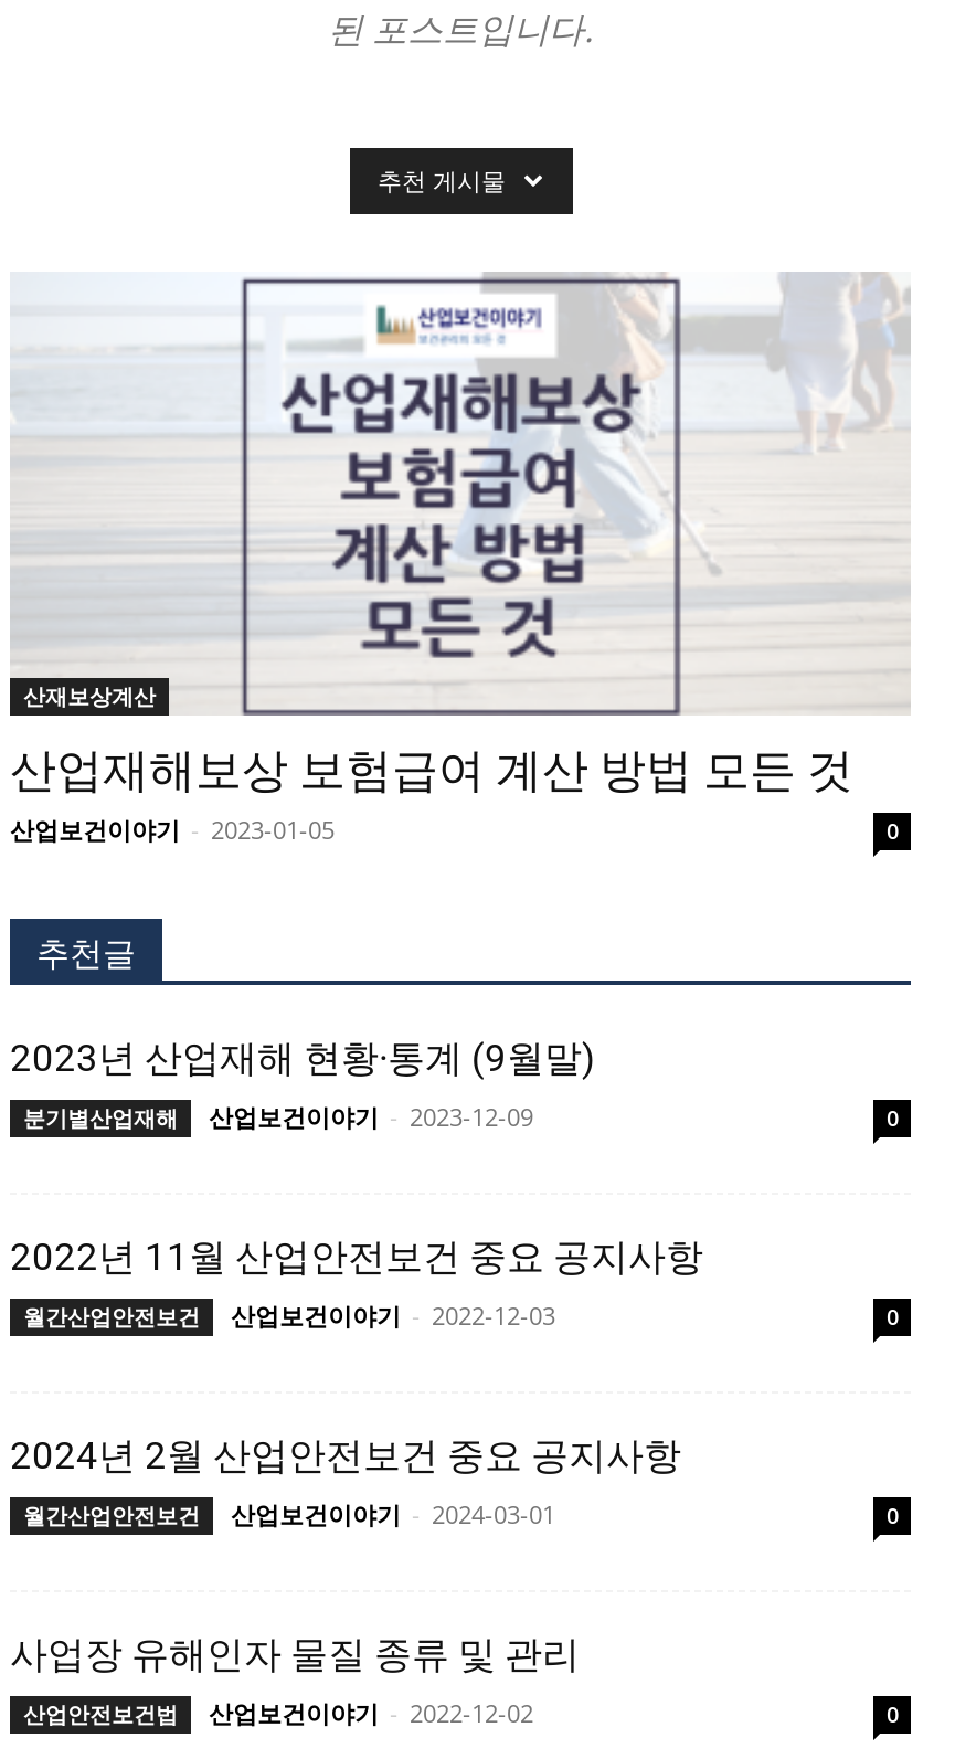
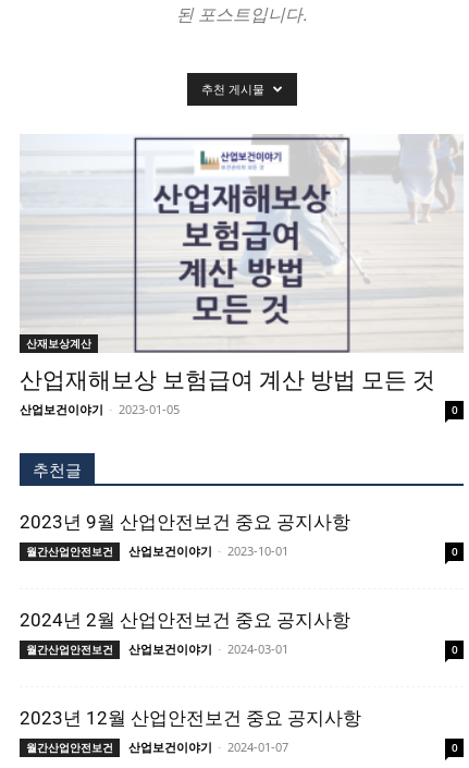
[10,1037,900,1280] 2023년 산업재해 현황·통계 (9월말) | 분기별산업재해 | 산업보건이야기 - 2023-12-09 | 0 | 2022년 11월 산업안전보건 중요 공지사항 -> [20,511,350,533] 2023년 9월 산업안전보건 중요 공지사항
[231,1300,555,1333] 산업보건이야기 - 2022-12-03 -> [128,543,288,559] 산업보건이야기 - 2023-10-01
[10,1633,580,1677] 사업장 유해인자 물질 종류 및 관리 -> [20,708,361,729] 2023년 12월 산업안전보건 중요 공지사항
[23,1697,533,1730] 산업안전보건법 | 산업보건이야기 - 2022-12-02 -> [26,739,288,755] 월간산업안전보건 | 산업보건이야기 - 2024-01-07

